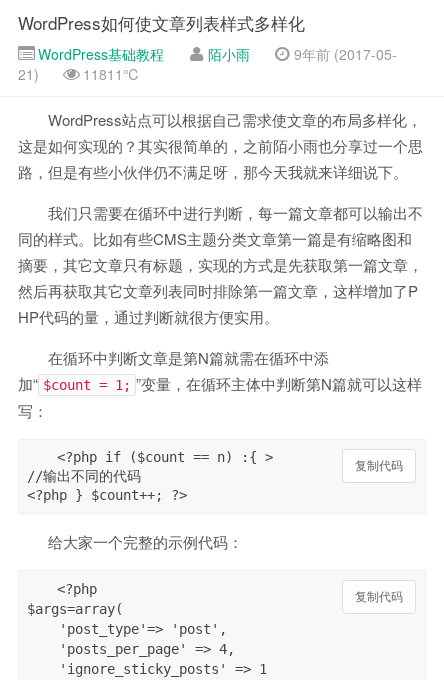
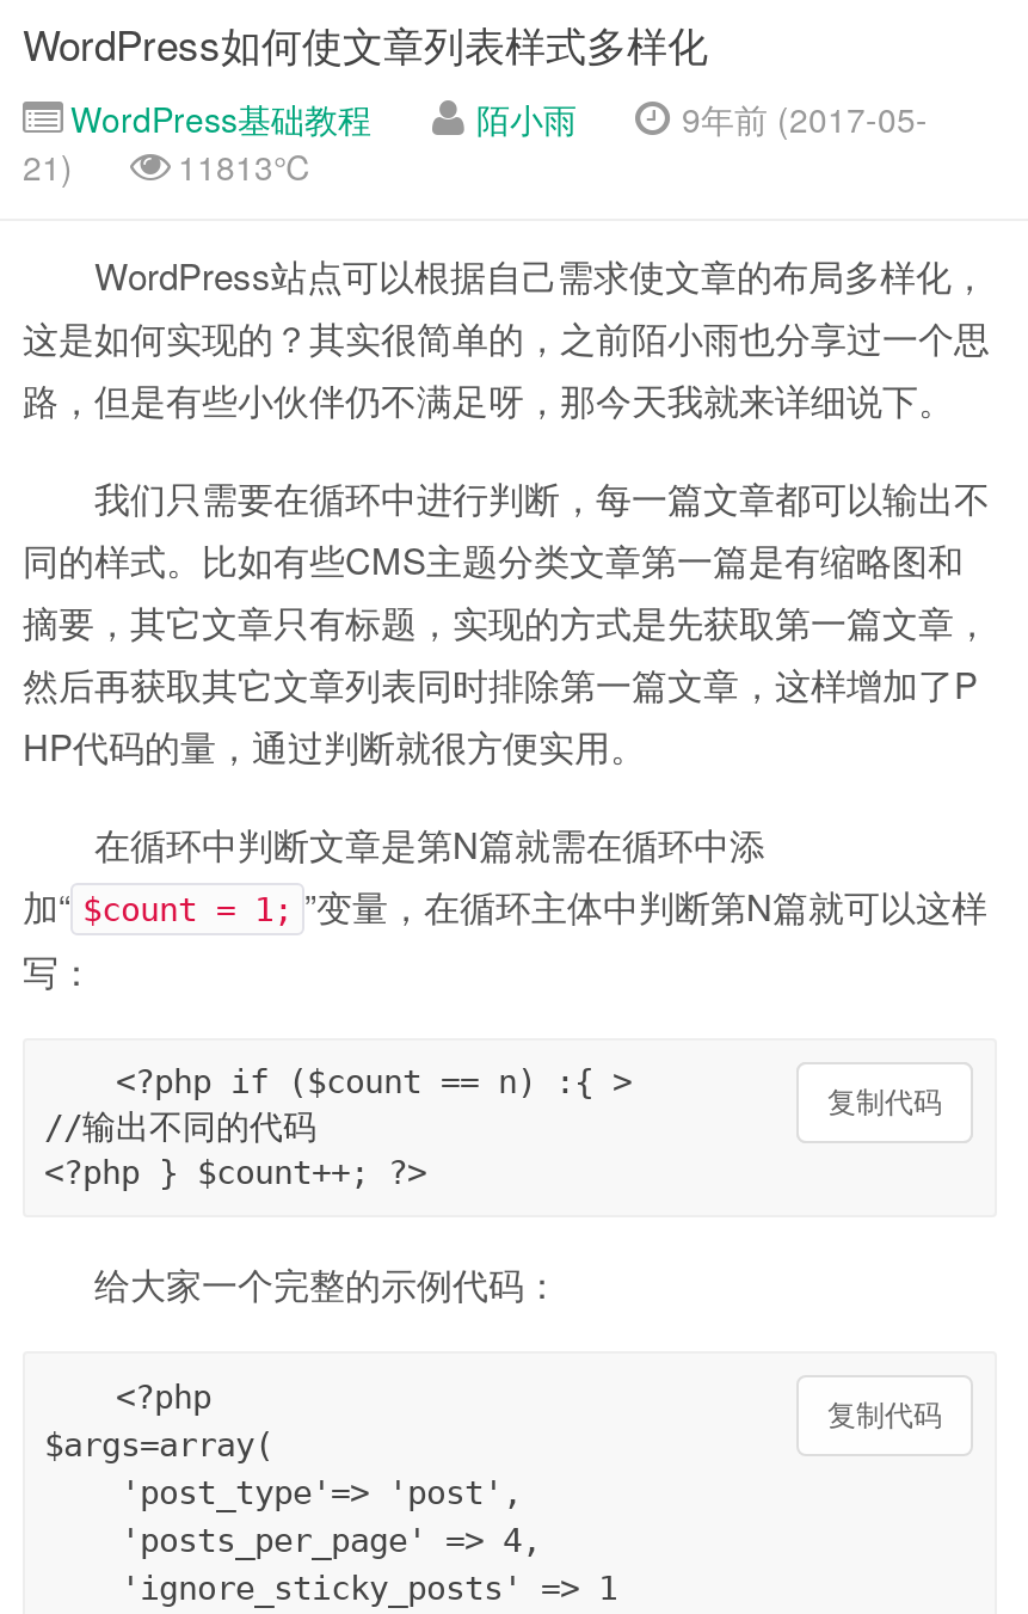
[18,64,140,84] 21) 11811℃ -> [23,143,314,190] 21) 11813℃

